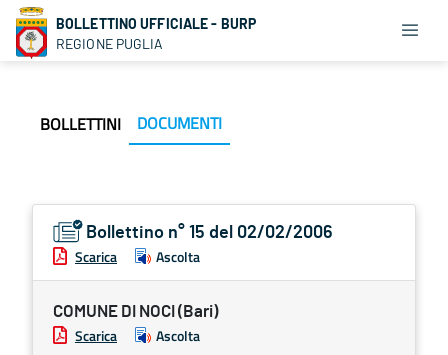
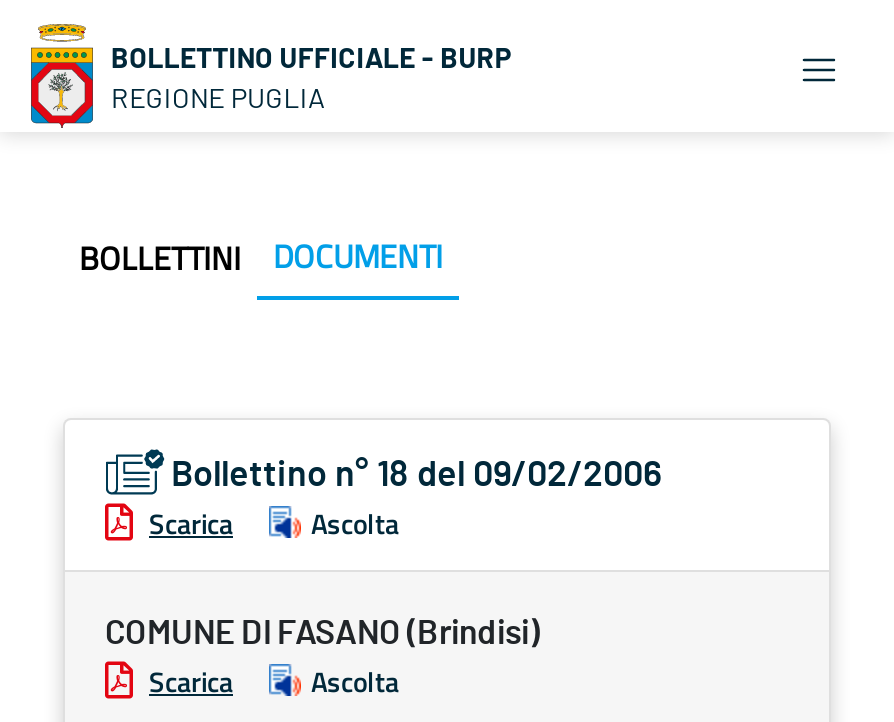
[86,224,333,242] Bollettino n° 15 del 02/02/2006 -> [171,458,663,494] Bollettino n° 18 del 09/02/2006
[53,303,218,320] COMUNE DI NOCI (Bari) -> [105,616,539,650] COMUNE DI FASANO (Brindisi)

